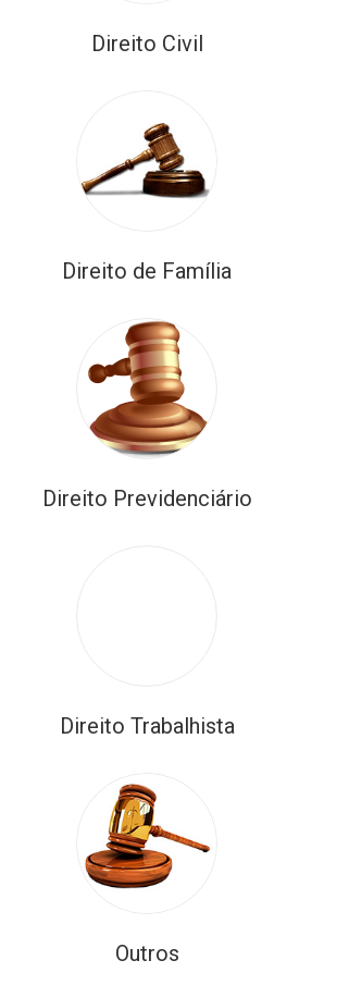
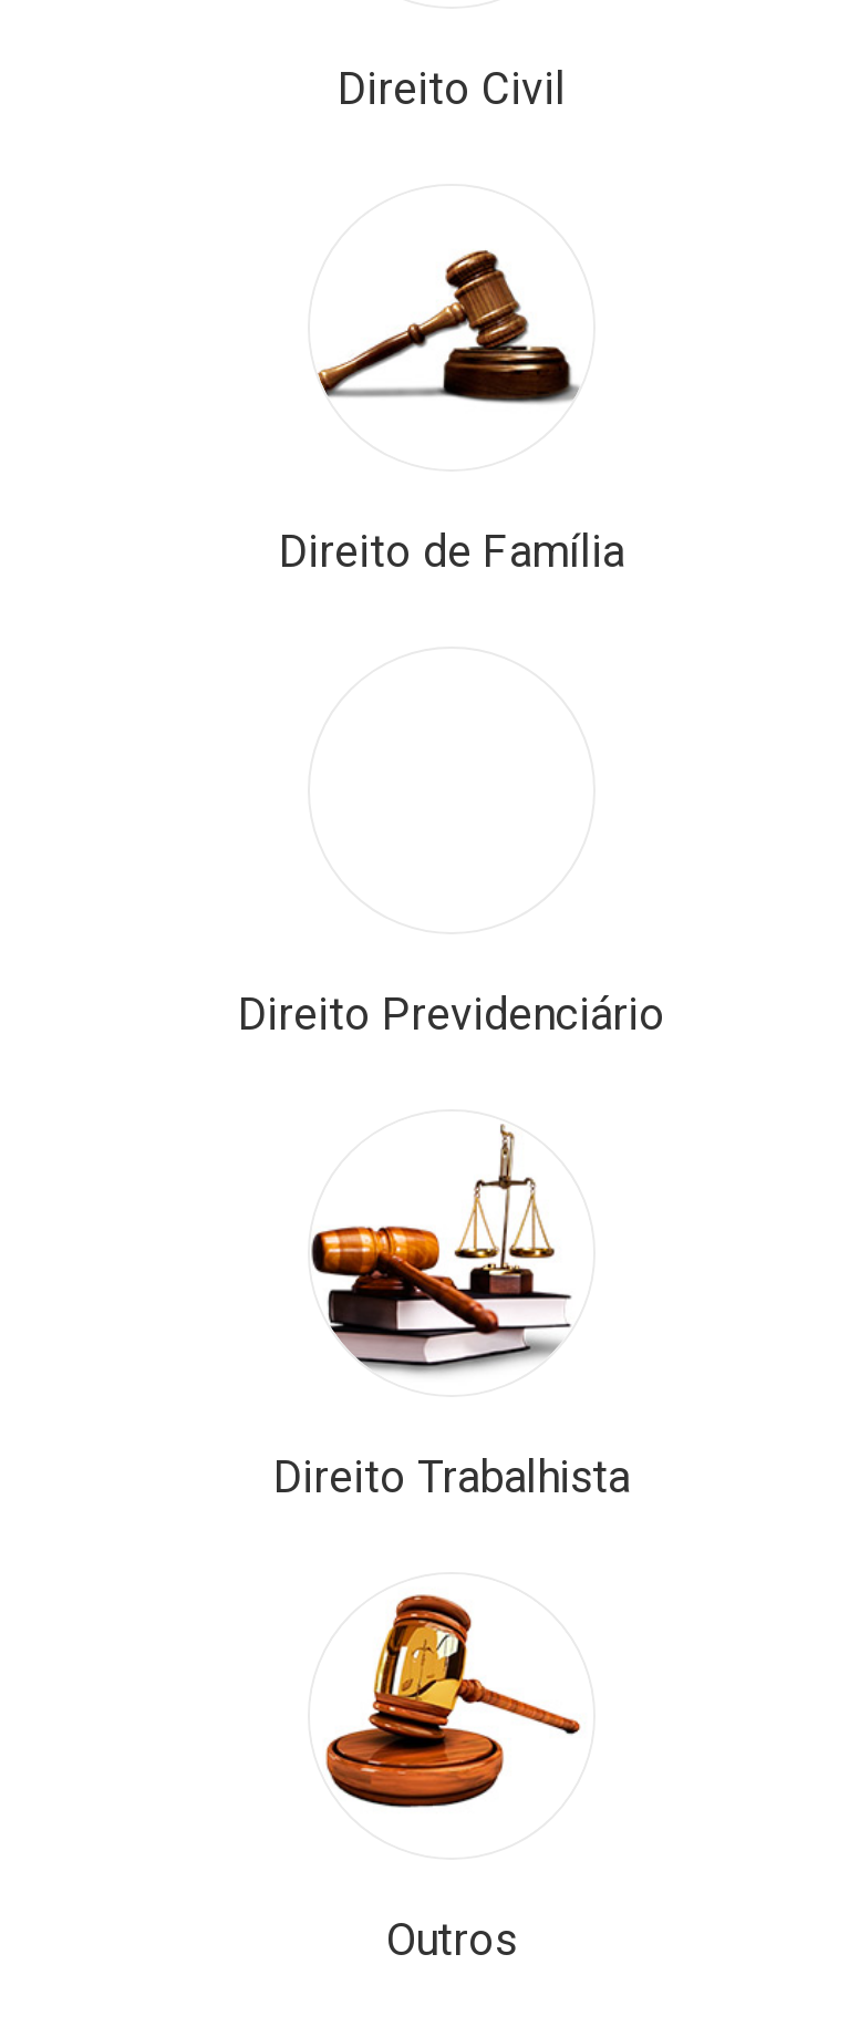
[87,320,208,456] [image] -> none
none -> [310,1125,571,1375] [image]

